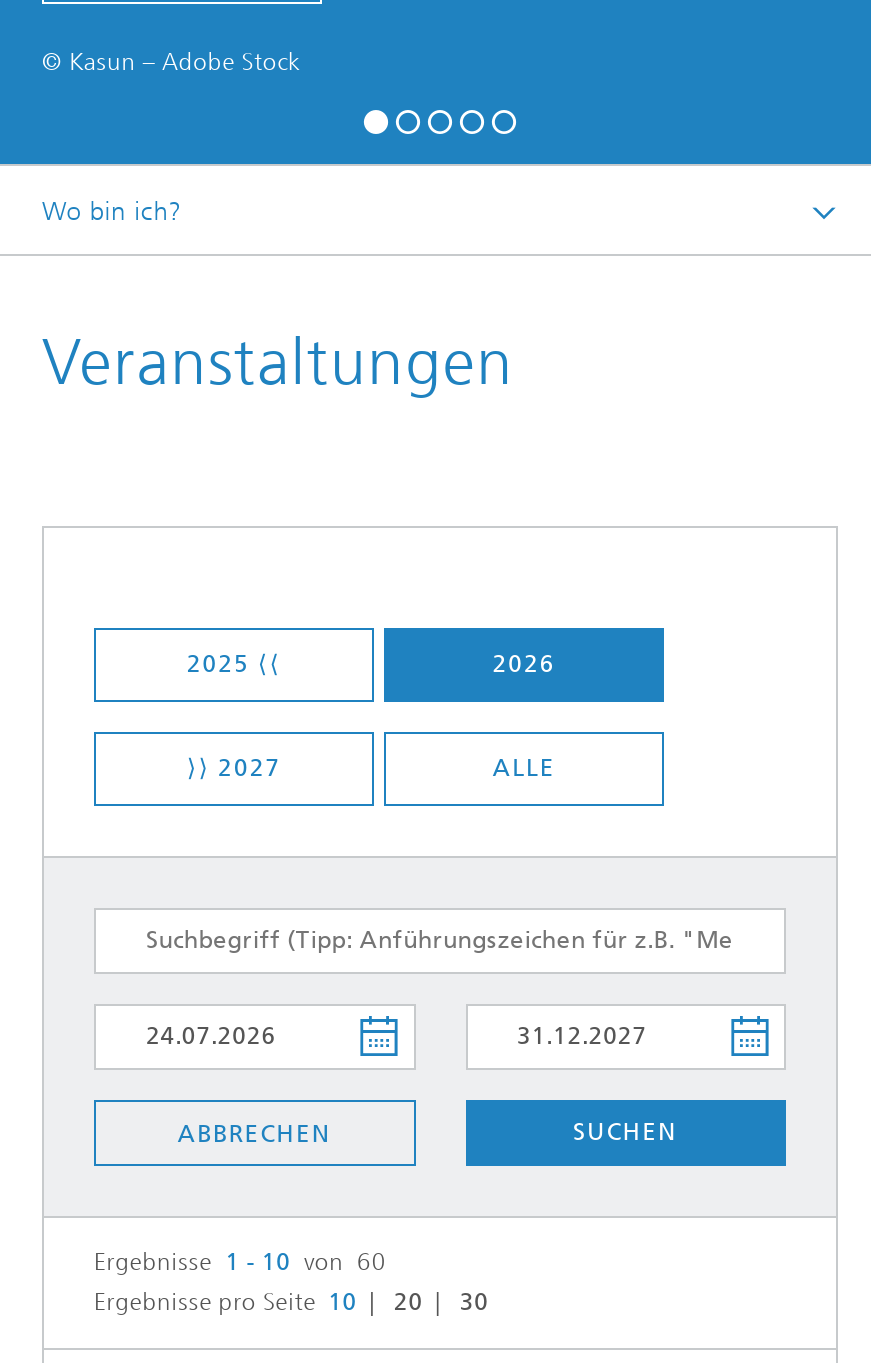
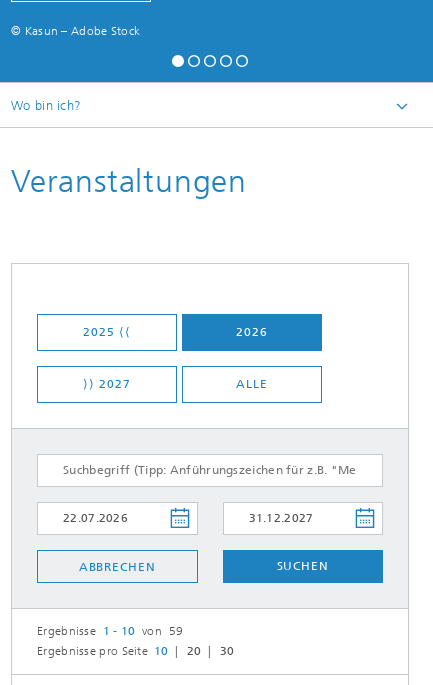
[94,1247,386,1275] Ergebnisse 1 - 10 von 60 -> [37,624,183,638] Ergebnisse 1 - 10 von 59

